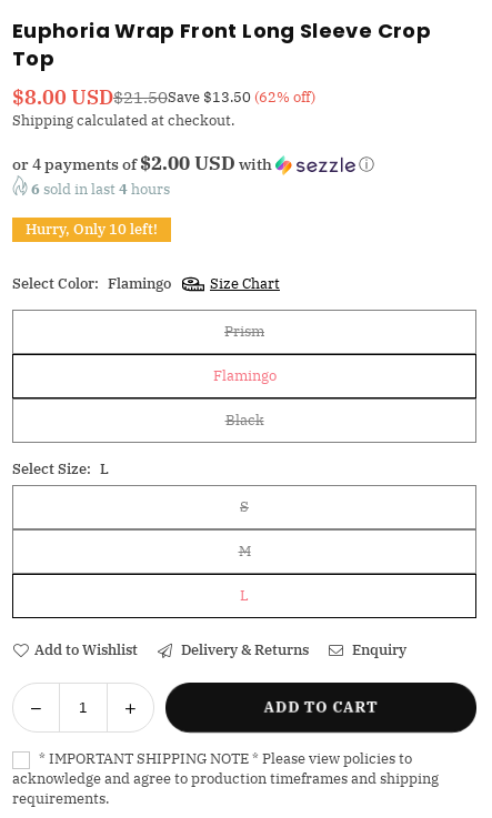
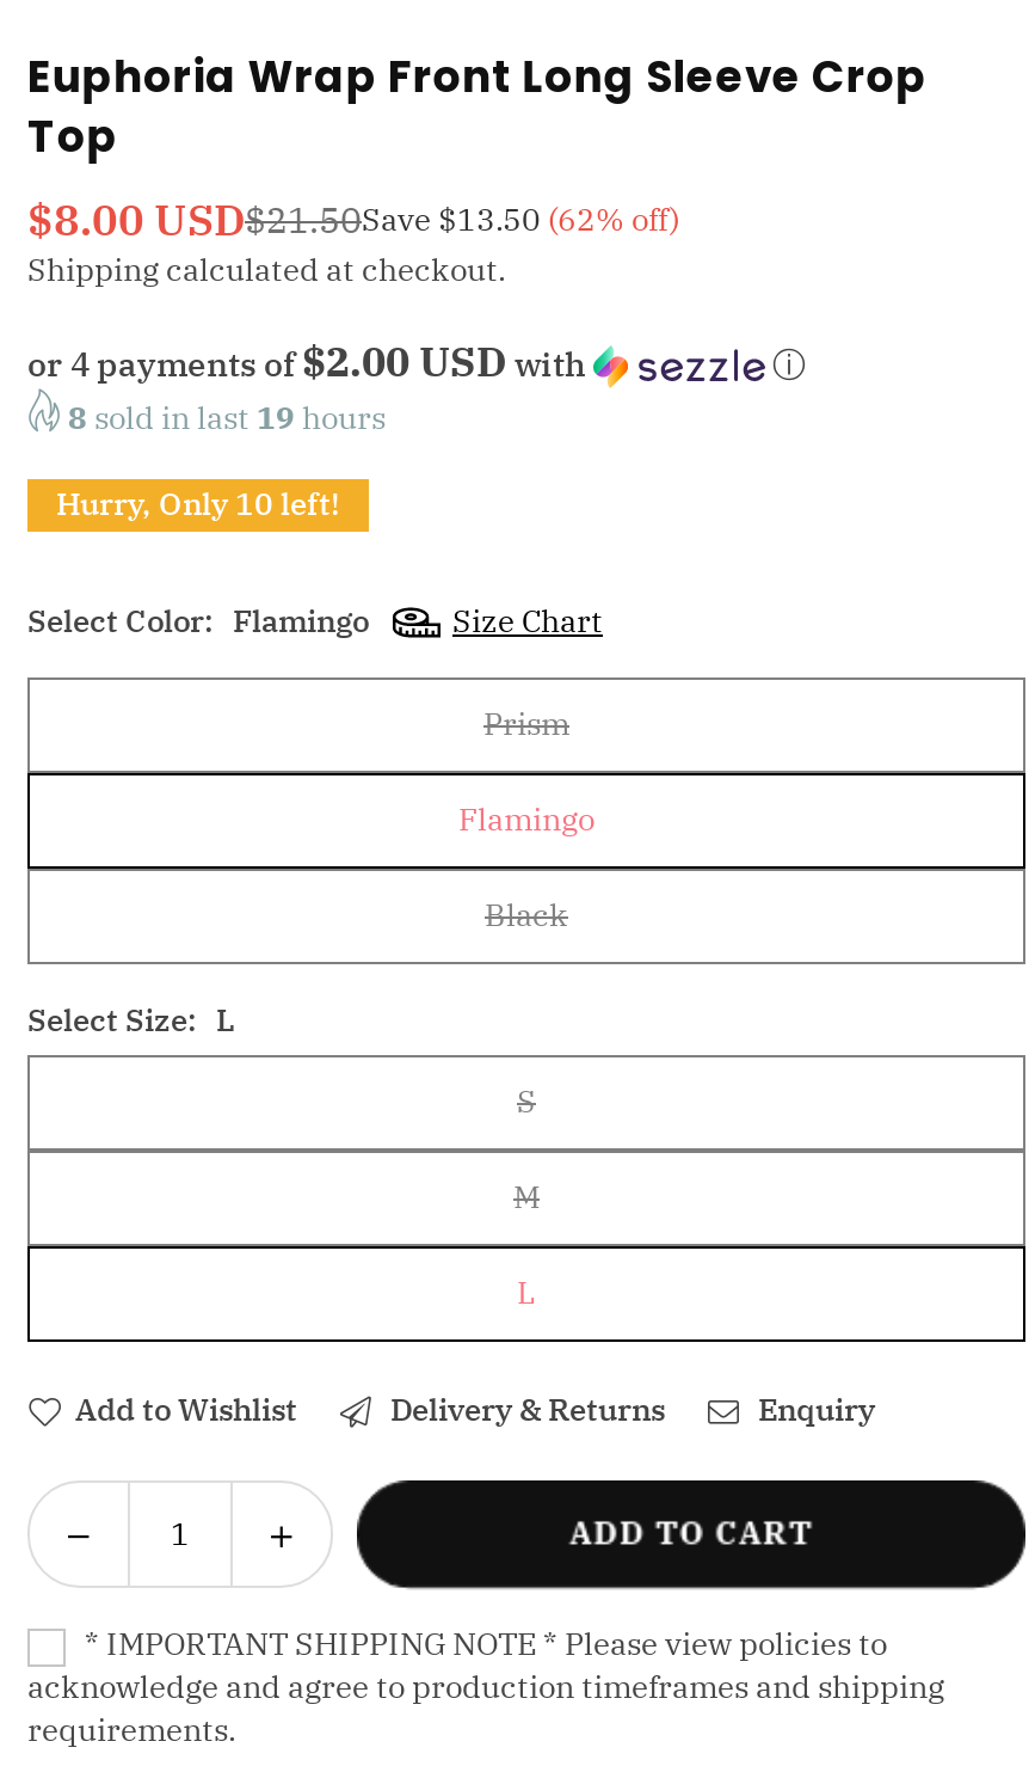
[31,180,170,199] 6 sold in last 4 hours -> [68,398,386,439] 8 sold in last 19 hours

